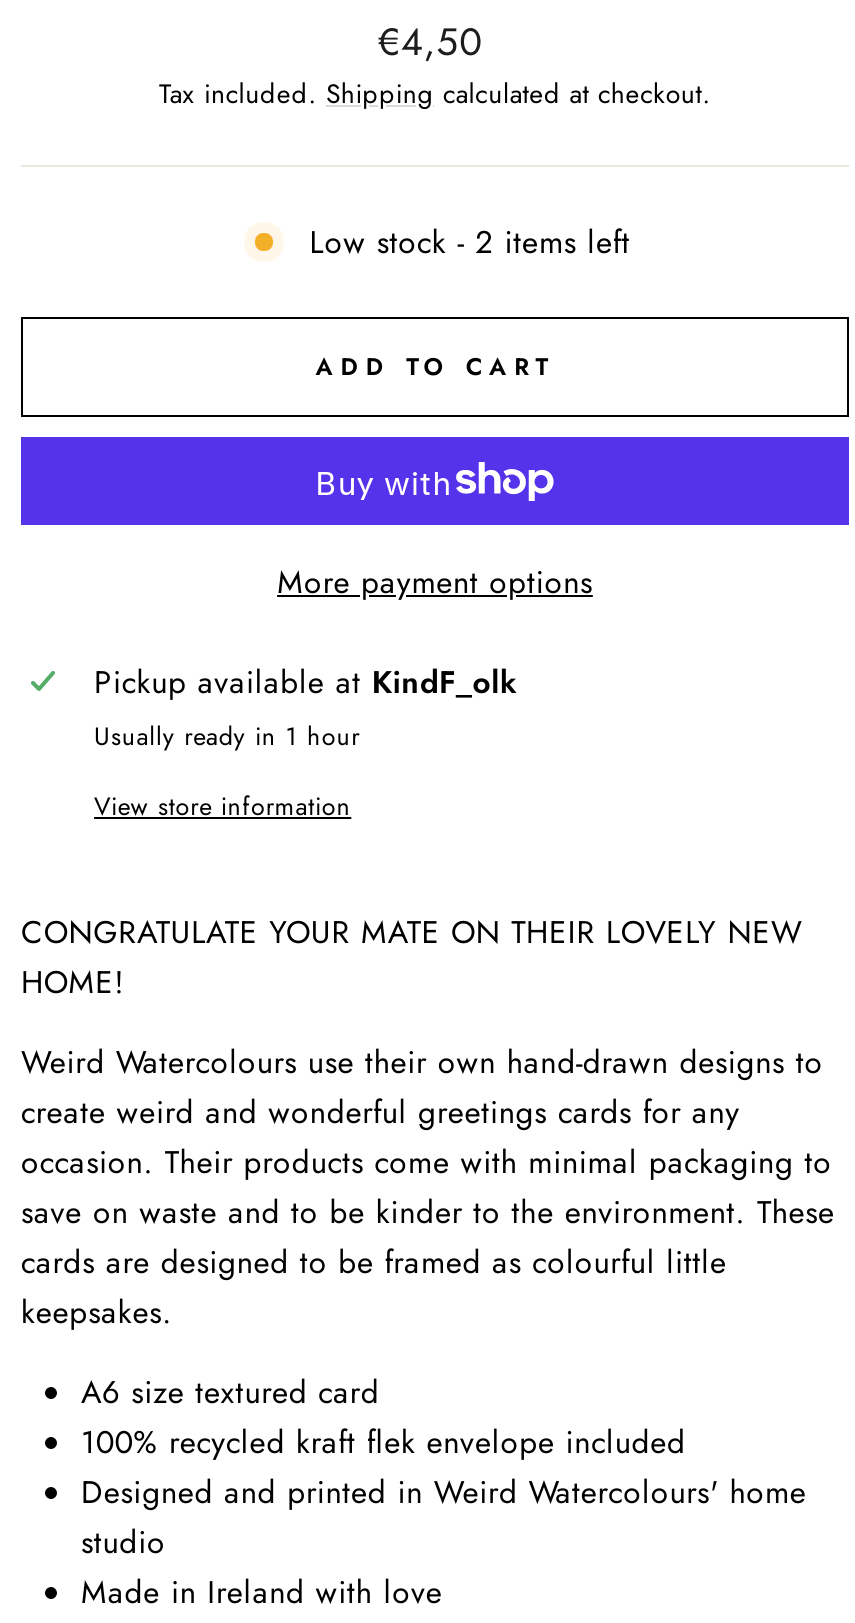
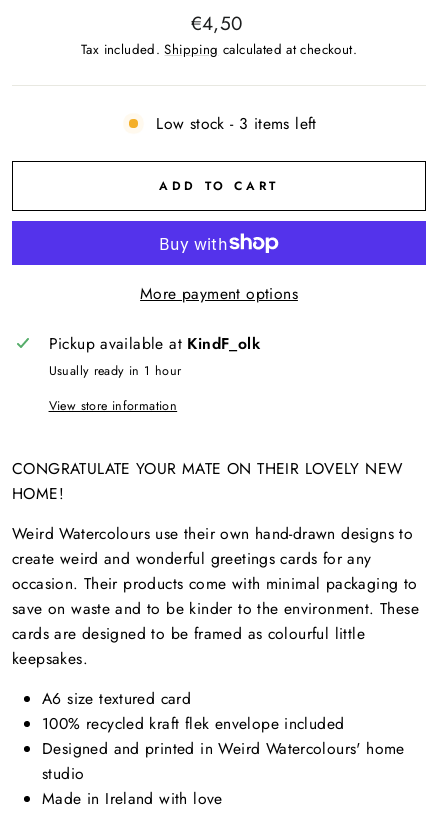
[310,219,630,265] Low stock - 2 items left -> [156,112,317,135] Low stock - 3 items left

